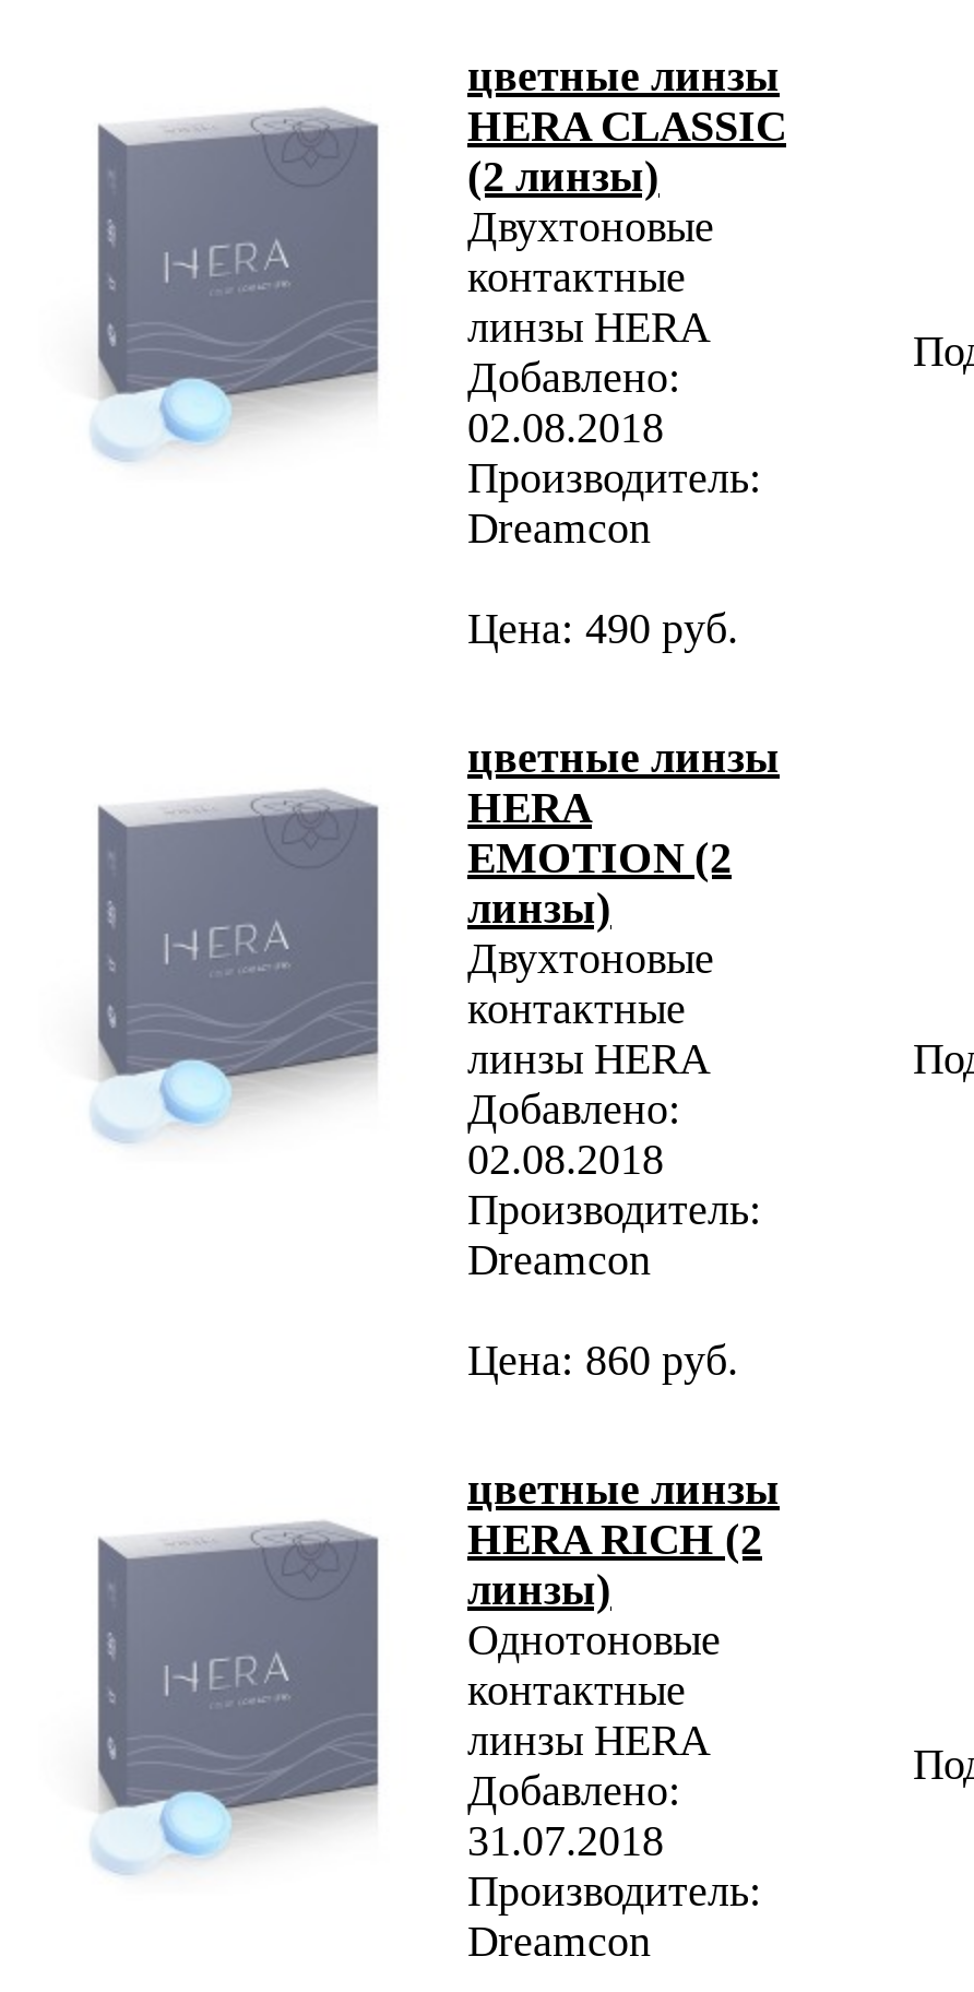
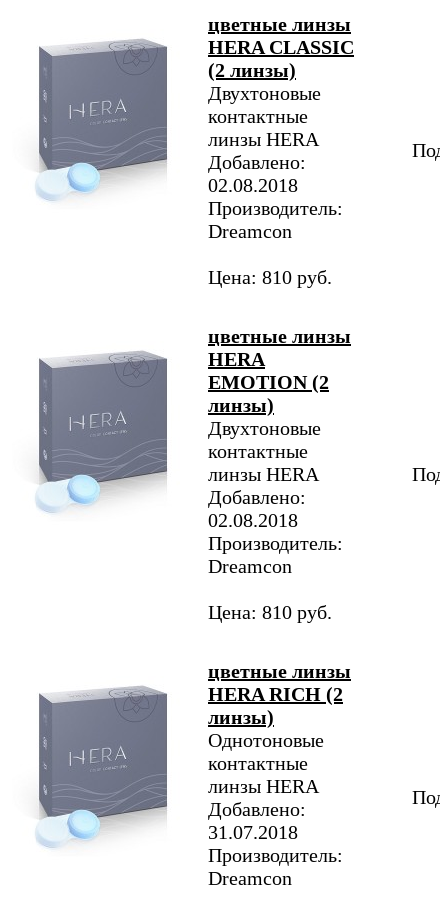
[467,604,738,652] Цена: 490 руб. -> [208,266,332,288] Цена: 810 руб.
[467,1336,738,1384] Цена: 860 руб. -> [208,601,332,623] Цена: 810 руб.

